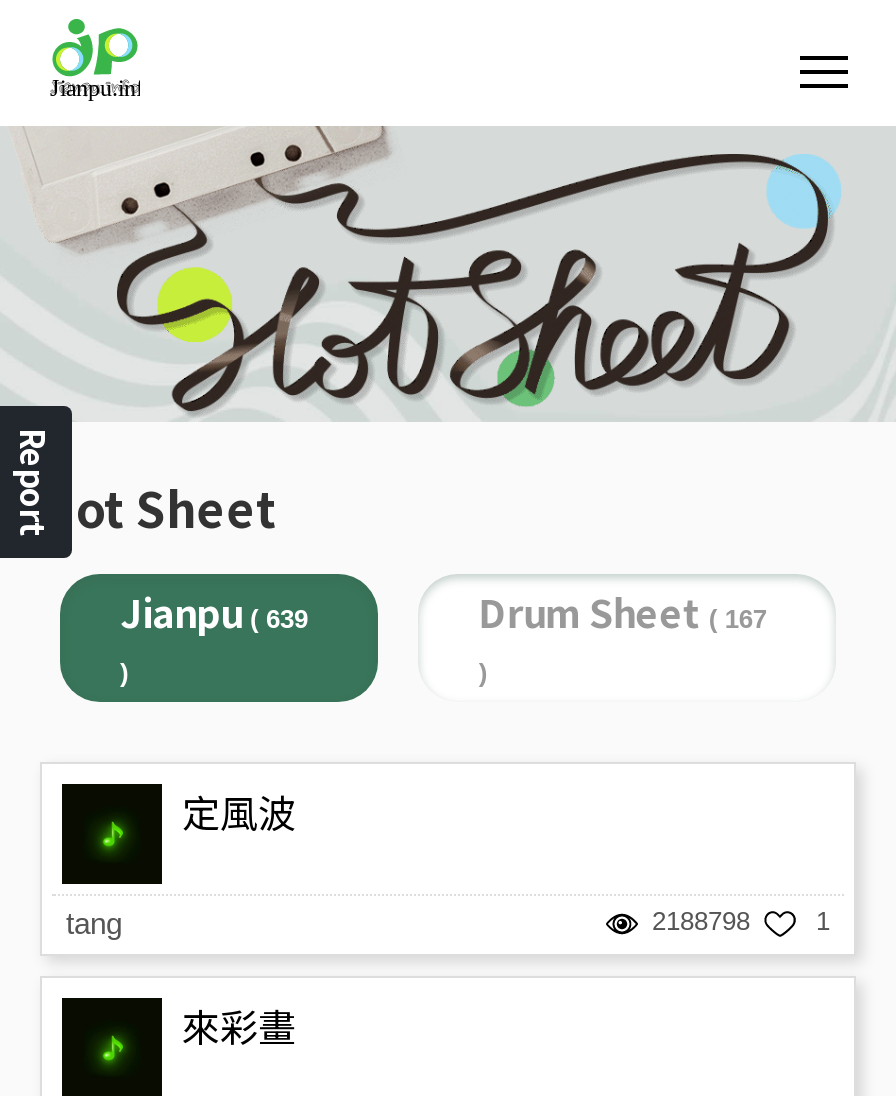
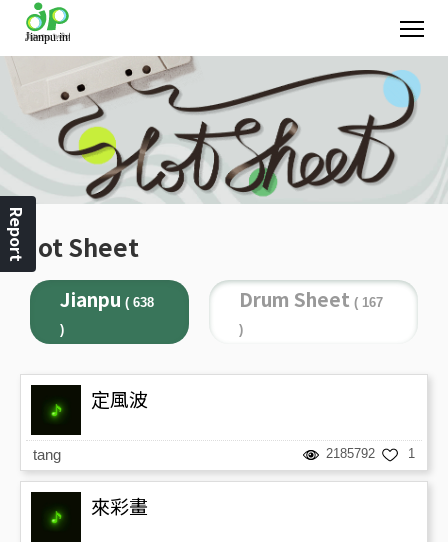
[120,584,308,638] Jianpu( 639 -> [60,285,154,312] Jianpu( 638
[652,907,750,937] 2188798 -> [326,446,375,461] 2185792

